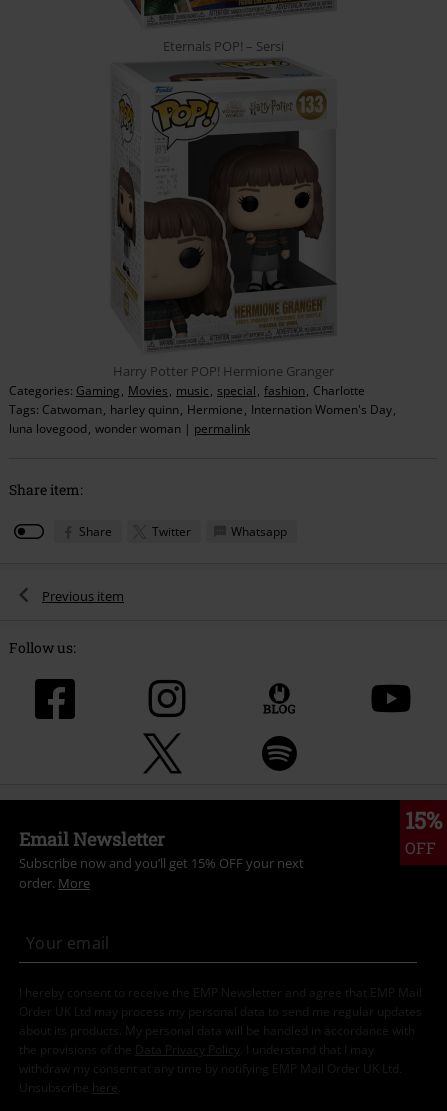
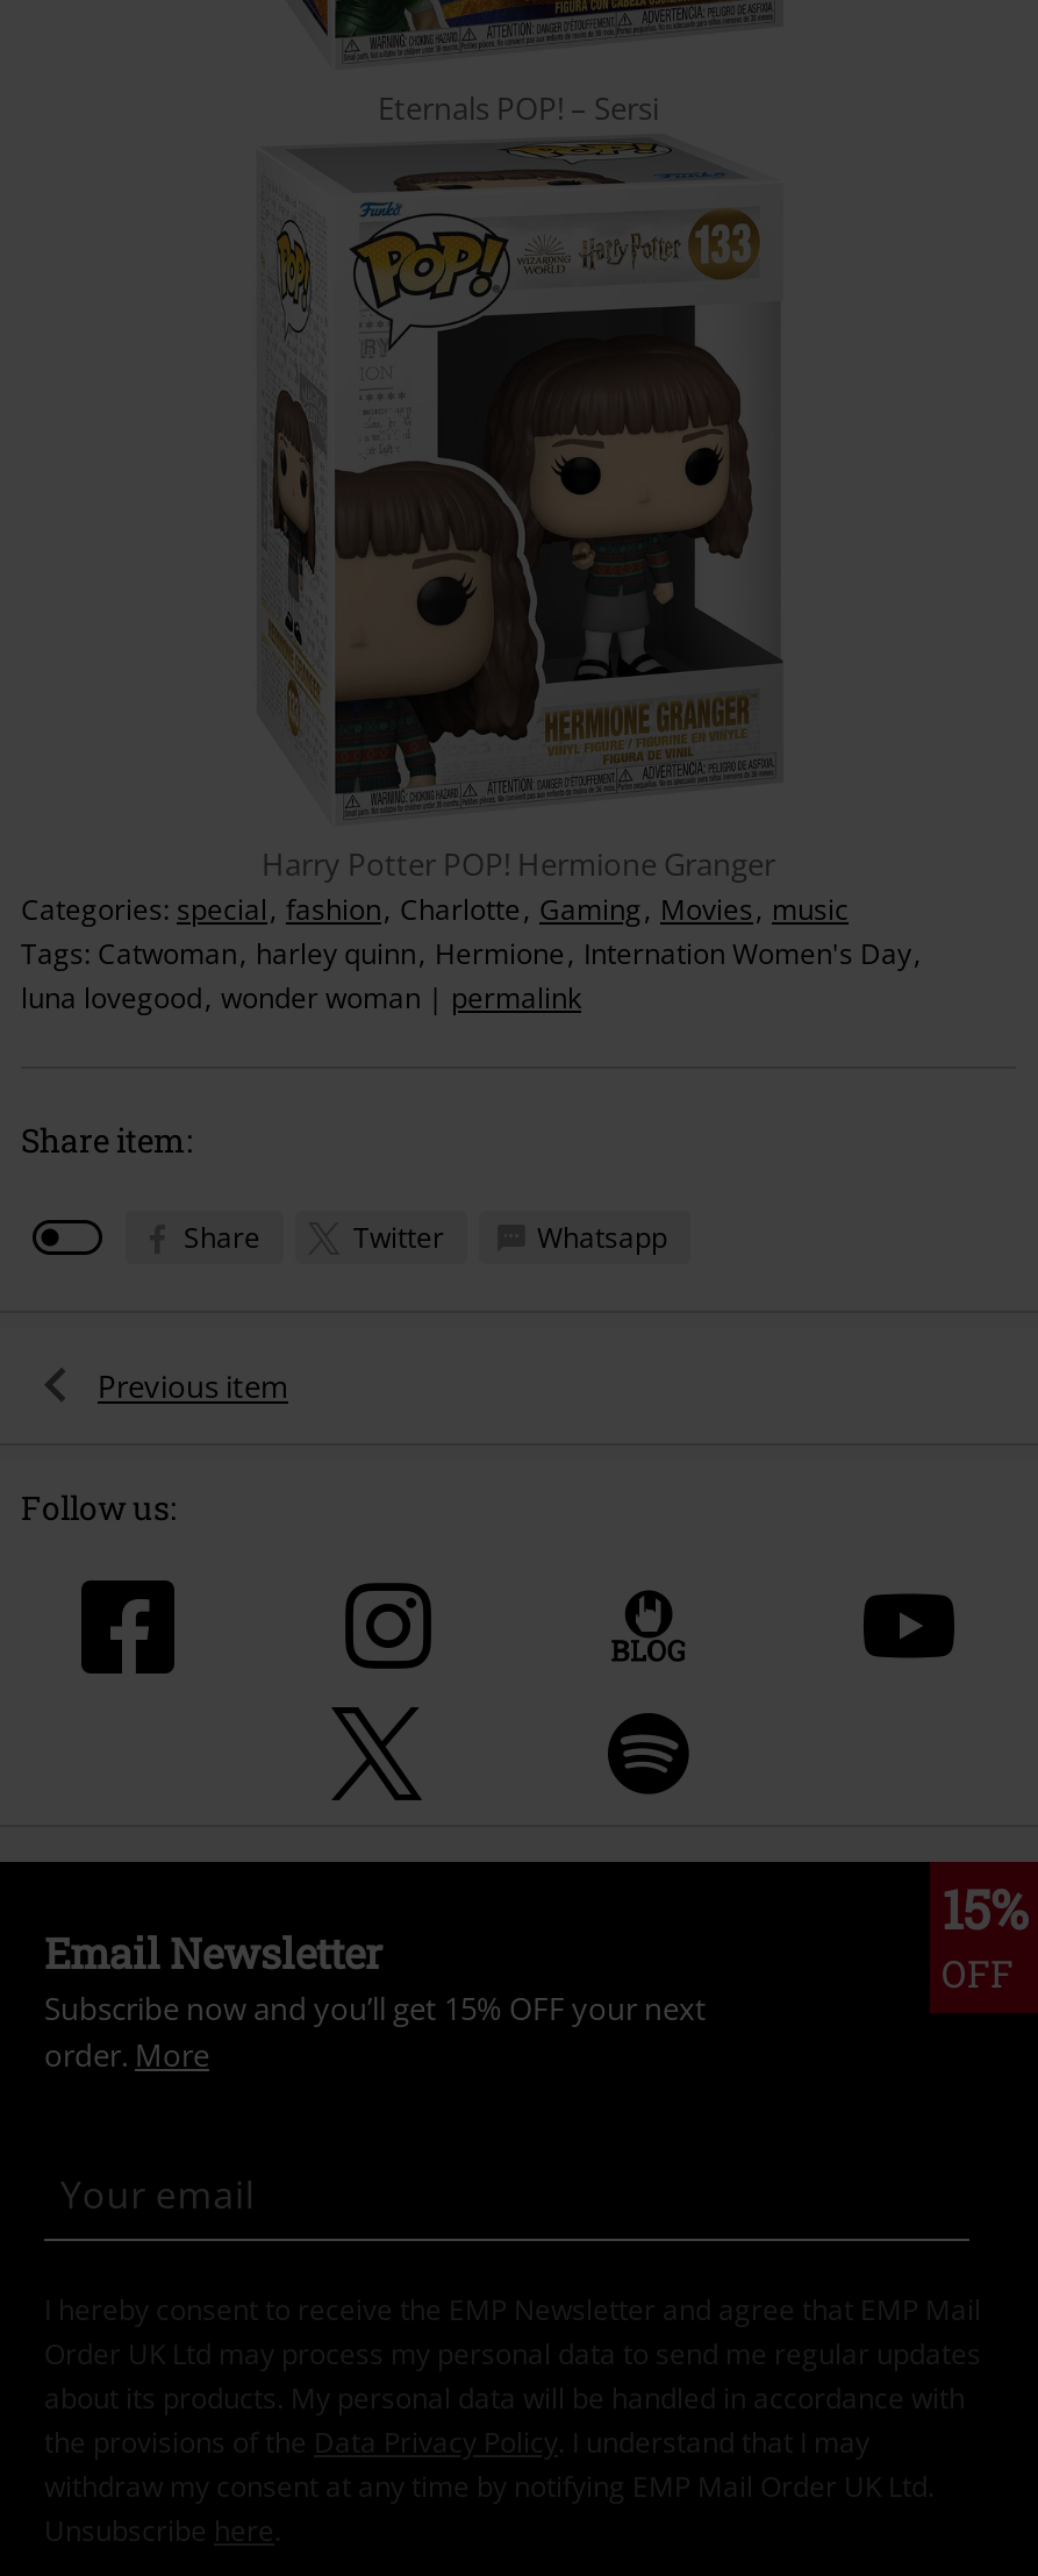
[9,382,365,399] Categories: Gaming Movies music special fashion Charlotte -> [21,891,849,930] Categories: special fashion Charlotte Gaming Movies music

